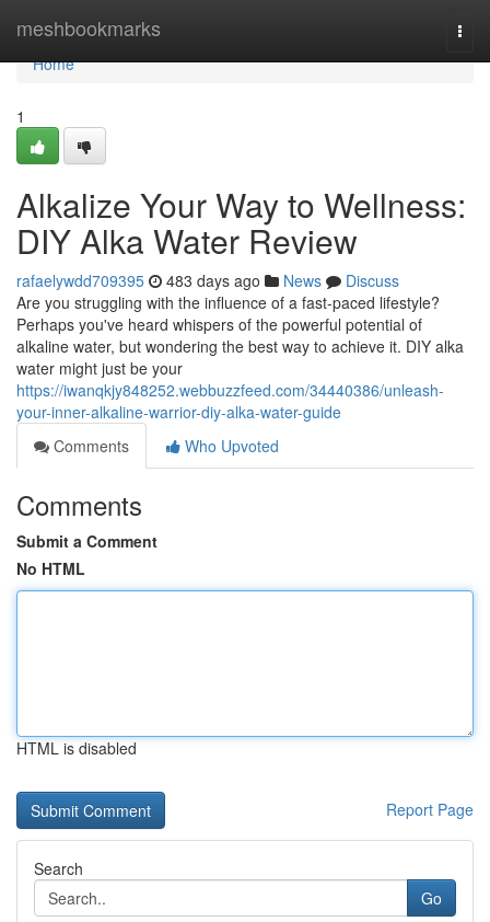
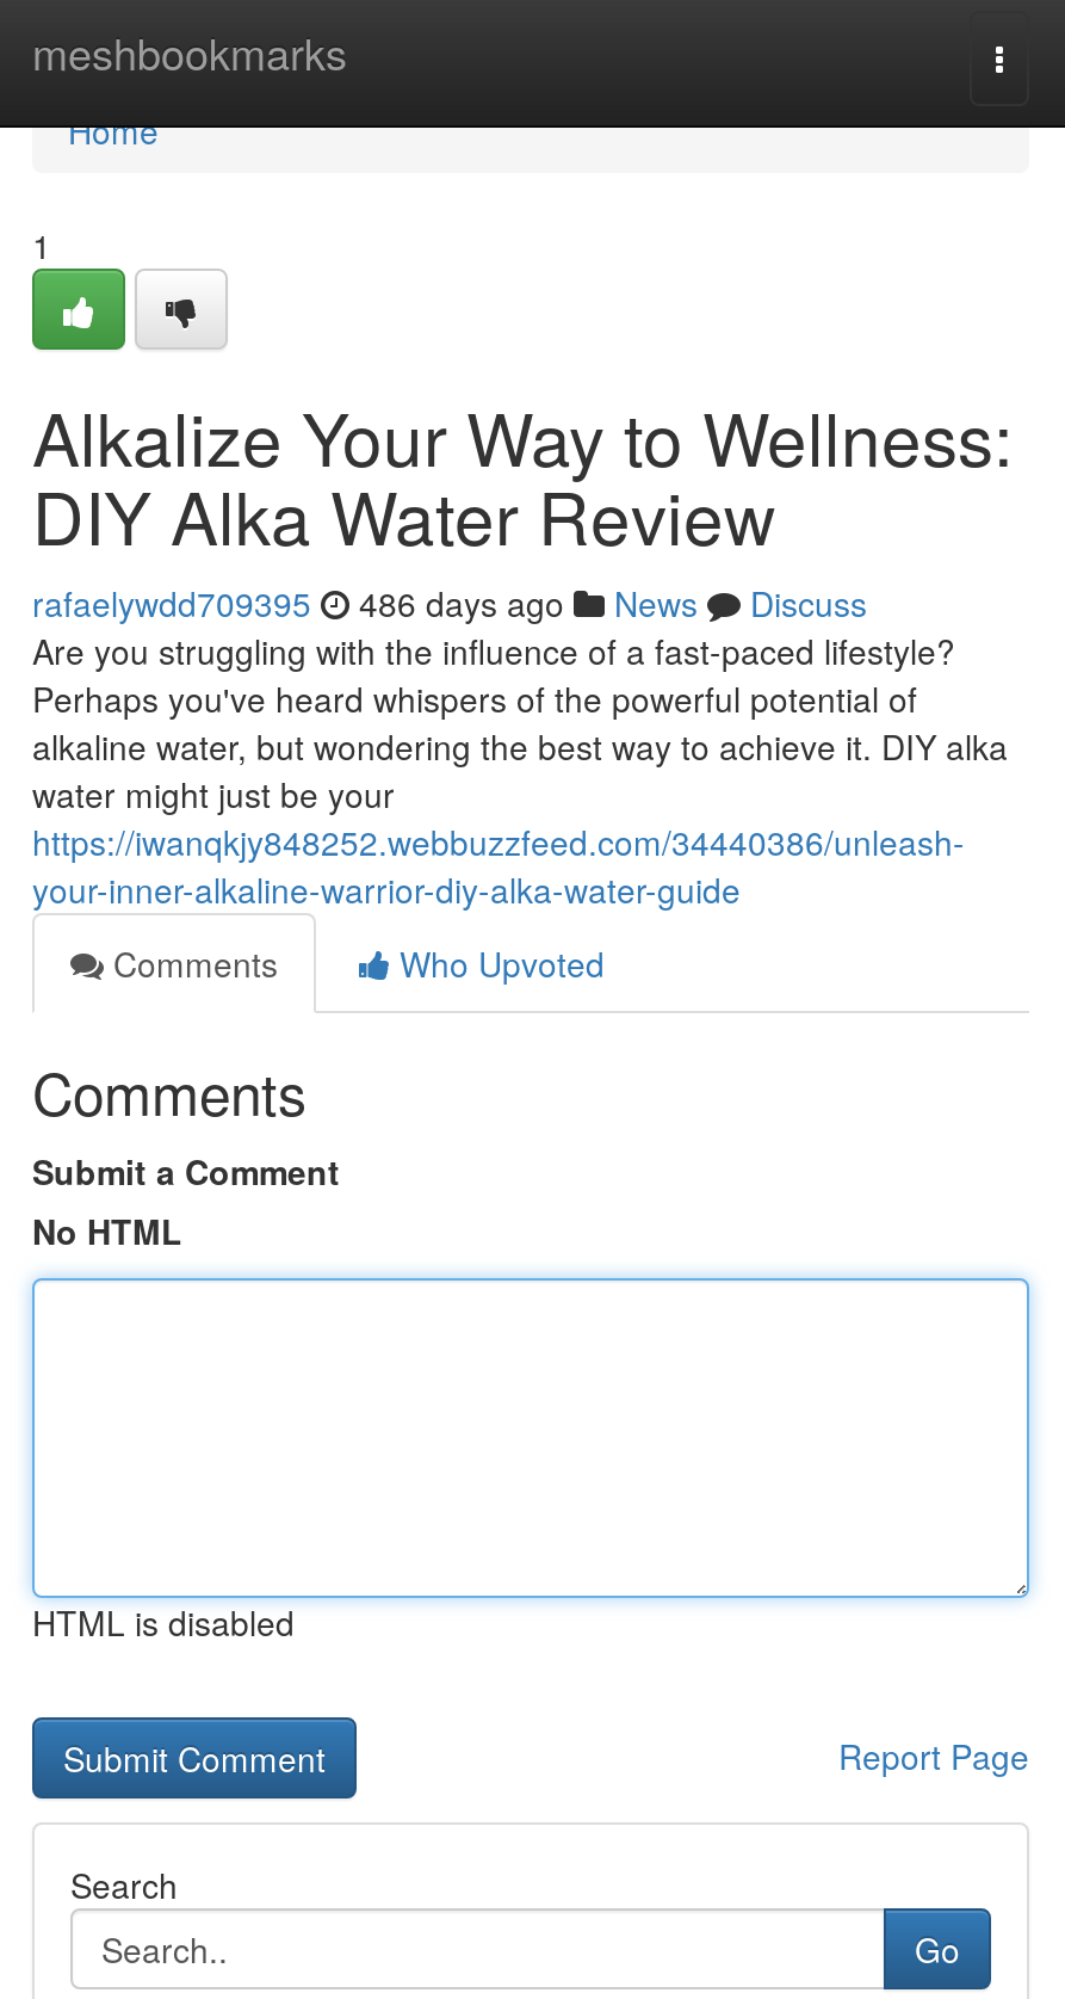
[16,269,399,291] rafaelywdd709395 483 days ago News Discuss -> [32,579,867,627] rafaelywdd709395 486 days ago News Discuss

